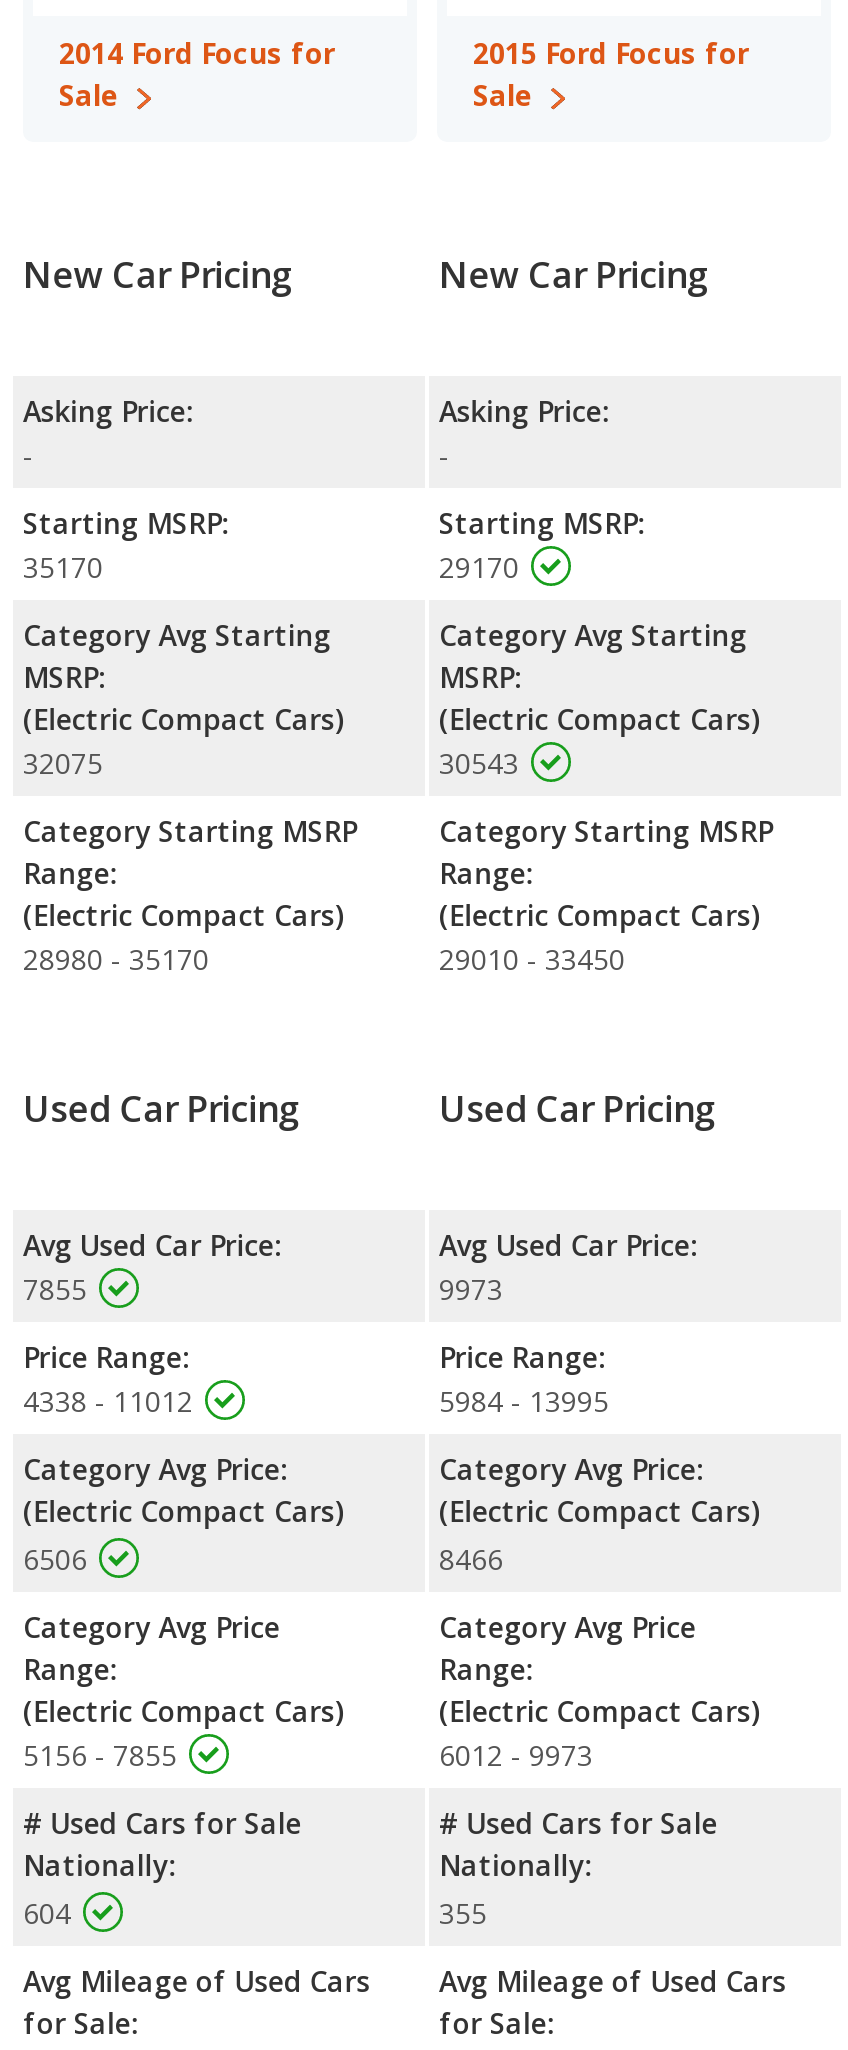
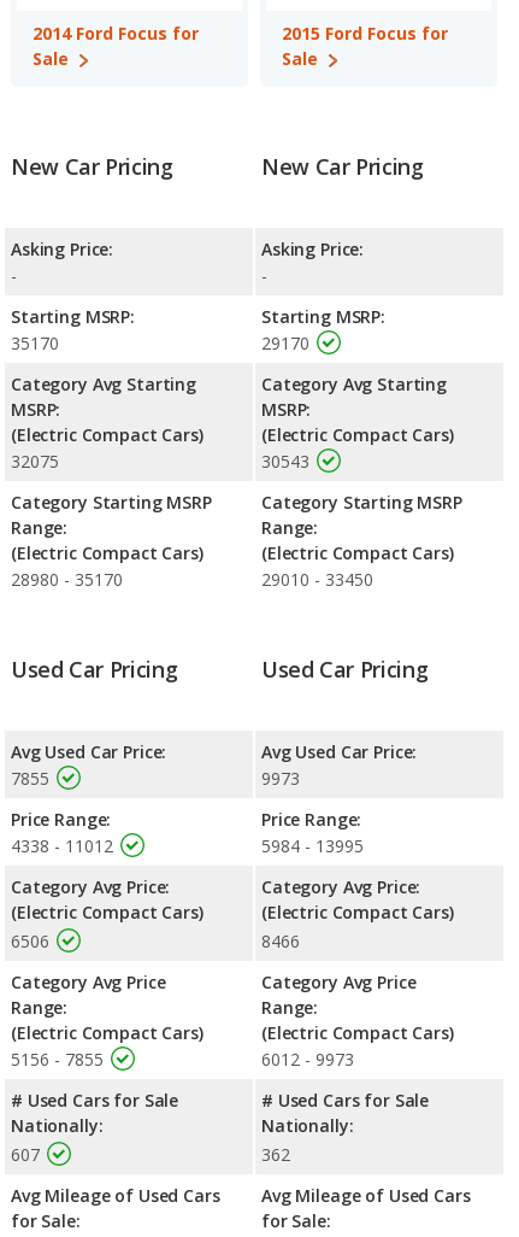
[23,1895,71,1933] 604 -> [11,1143,40,1166] 607
[439,1895,487,1933] 355 -> [261,1143,290,1166] 362

